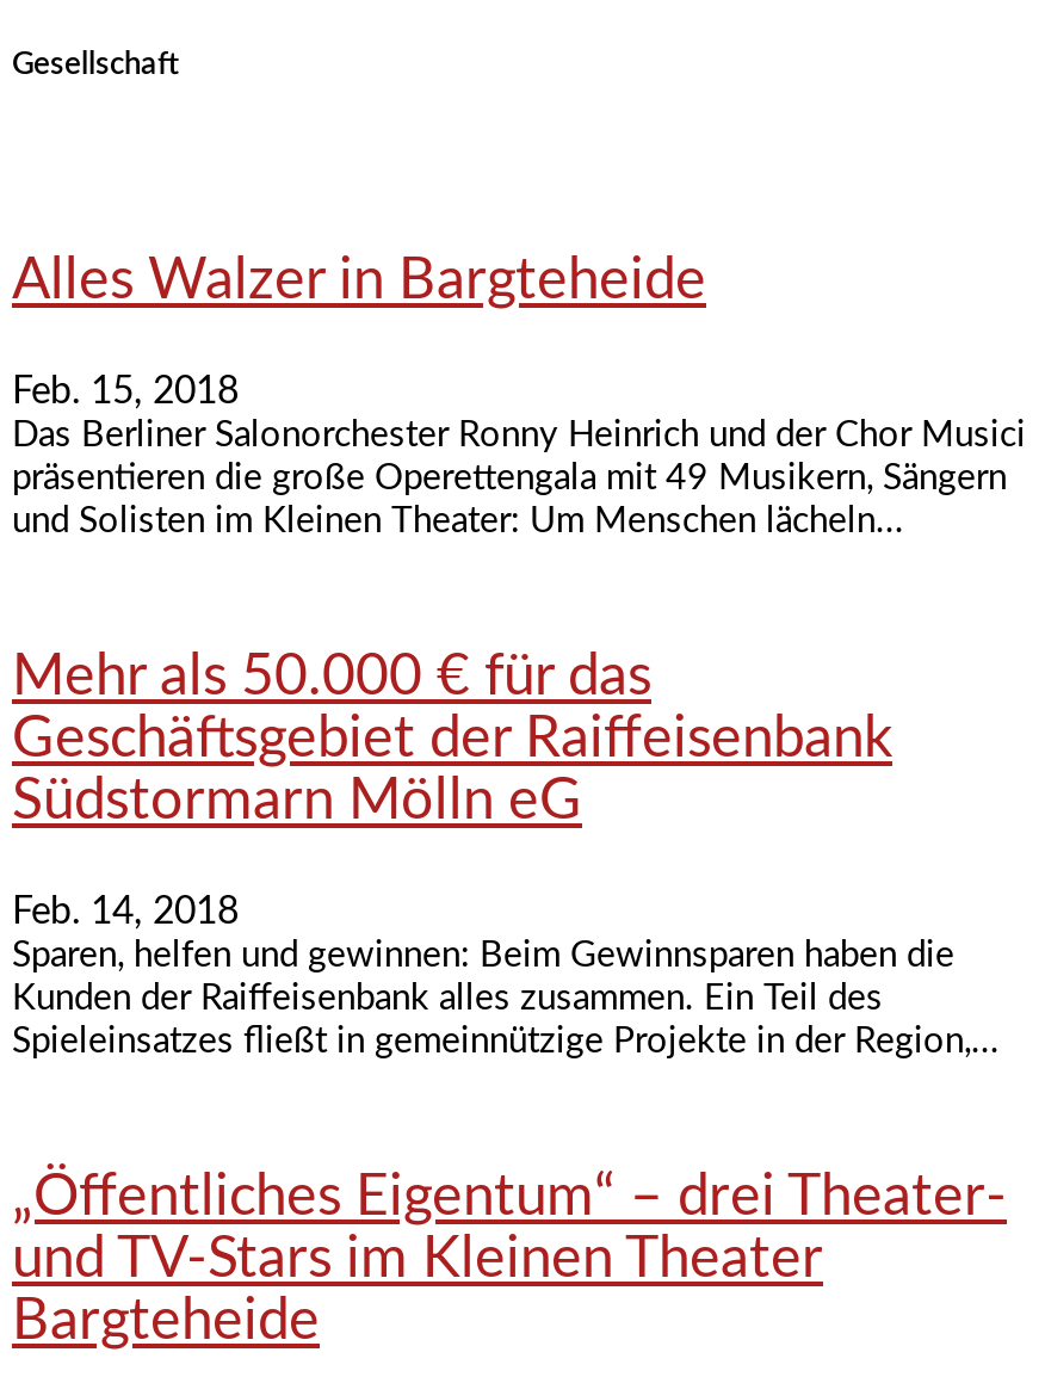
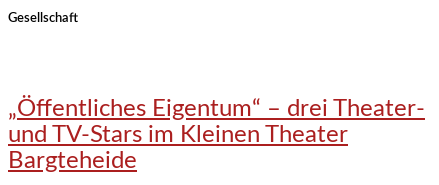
[12,253,1026,1059] Alles Walzer in Bargteheide | Feb. 15, 2018 | Das Berliner Salonorchester Ronny Heinrich und der Chor Musici | präsentieren die große Operettengala mit 49 Musikern, Sängern | und Solisten im Kleinen Theater: Um Menschen lächeln... | Mehr als 50.000 € für das | Geschäftsgebiet der Raiffeisenbank | Südstormarn Mölln eG | Feb. 14, 2018 | Sparen, helfen und gewinnen: Beim Gewinnsparen haben die | Kunden der Raiffeisenbank alles zusammen. Ein Teil des | Spieleinsatzes fließt in gemeinnützige Projekte in der Region,... -> none

